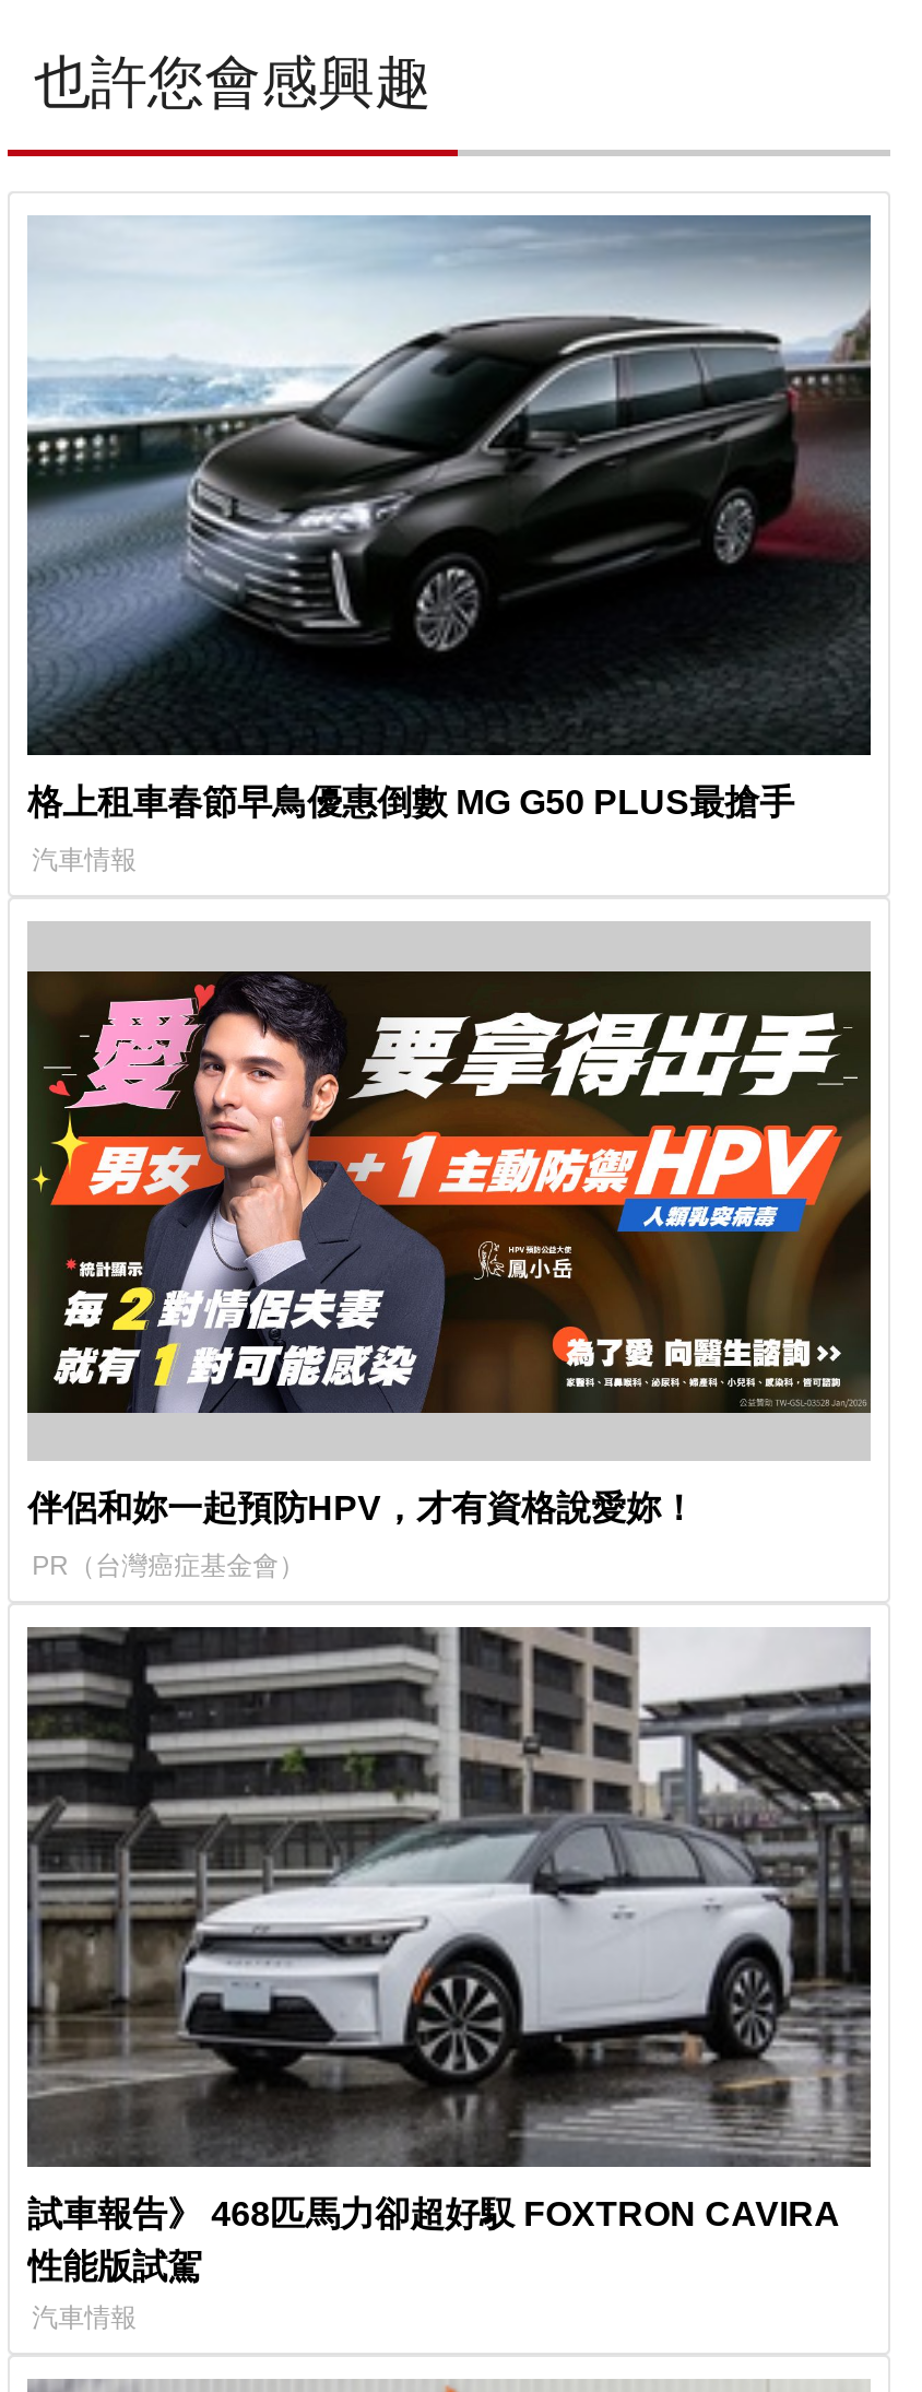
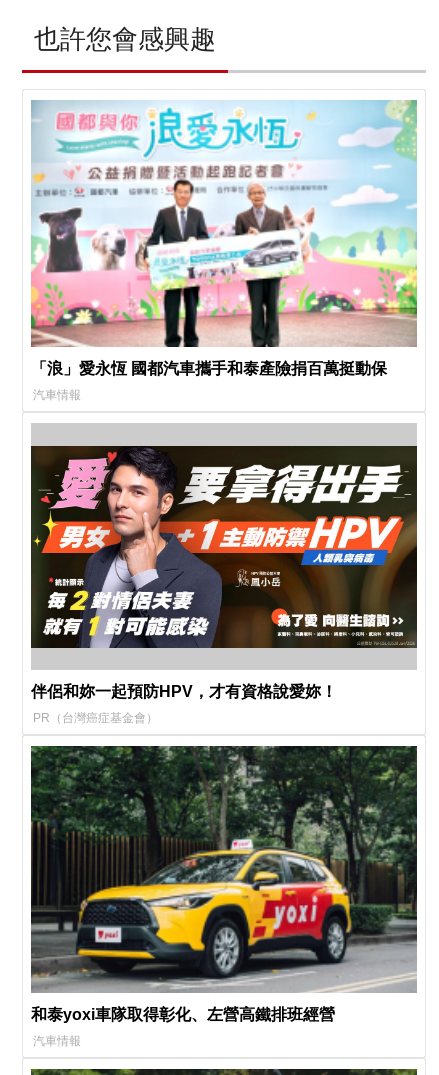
[25,215,873,820] [image] | 格上租車春節早鳥優惠倒數 MG G50 PLUS最搶手 -> [30,100,418,377] [image] | 「浪」愛永恆 國都汽車攜手和泰產險捐百萬挺動保
[27,1625,871,2284] [image] | 試車報告》 468匹馬力卻超好馭 FOXTRON CAVIRA | 性能版試駕 -> [31,745,417,1023] [image] | 和泰yoxi車隊取得彰化、左營高鐵排班經營

